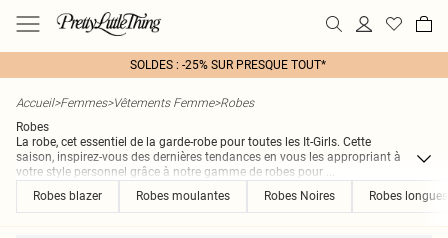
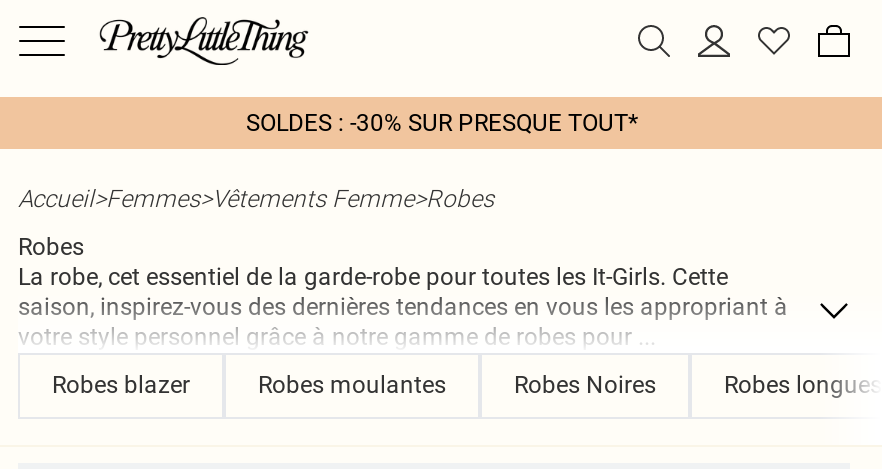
[130,58,326,72] SOLDES : -25% SUR PRESQUE TOUT* -> [246,109,638,137] SOLDES : -30% SUR PRESQUE TOUT*

